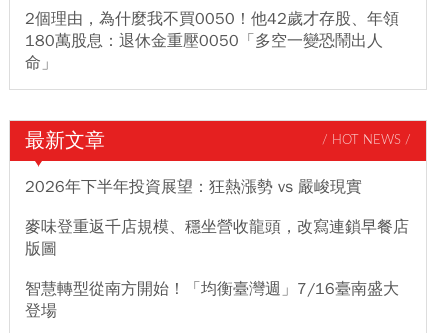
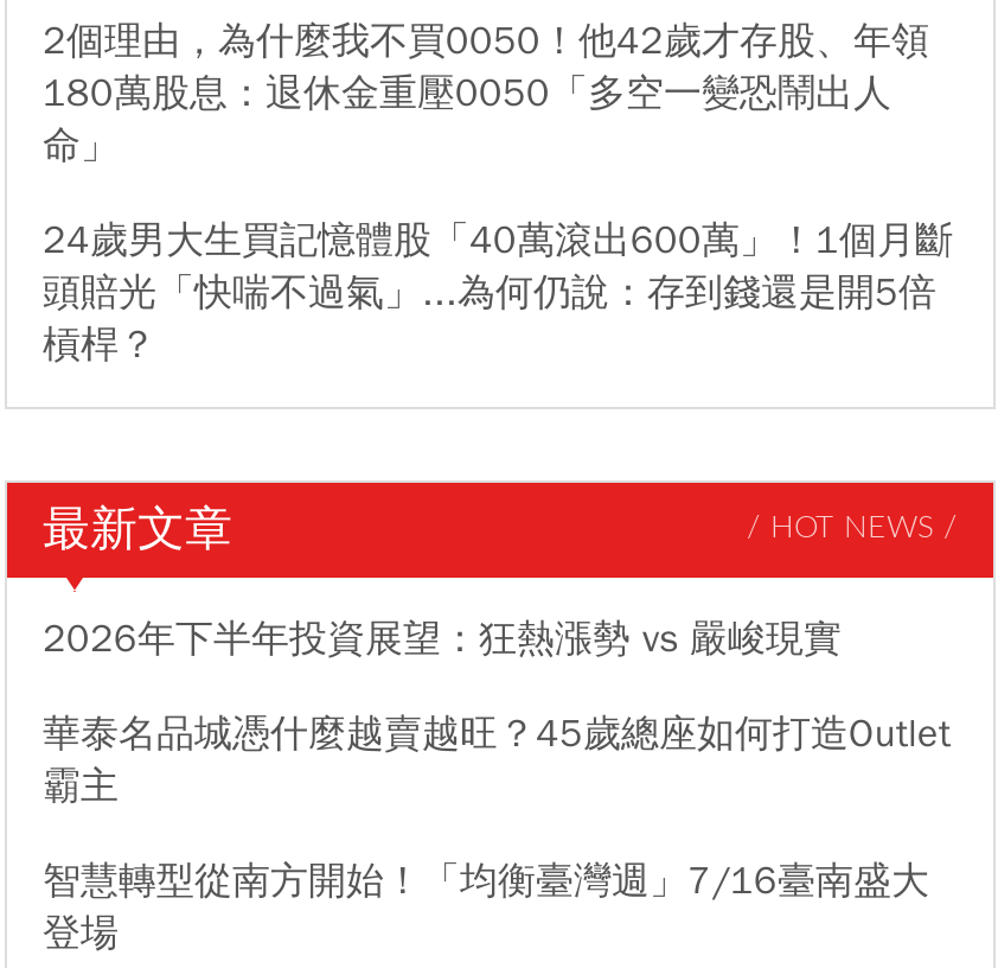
none -> [43,217,953,369] 24歲男大生買記憶體股「40萬滾出600萬」！1個月斷 | 頭賠光「快喘不過氣」...為何仍說：存到錢還是開5倍 | 槓桿？
[25,217,409,259] 麥味登重返千店規模、穩坐營收龍頭，改寫連鎖早餐店 | 版圖 -> [43,710,951,810] 華泰名品城憑什麼越賣越旺？45歲總座如何打造Outlet | 霸主

